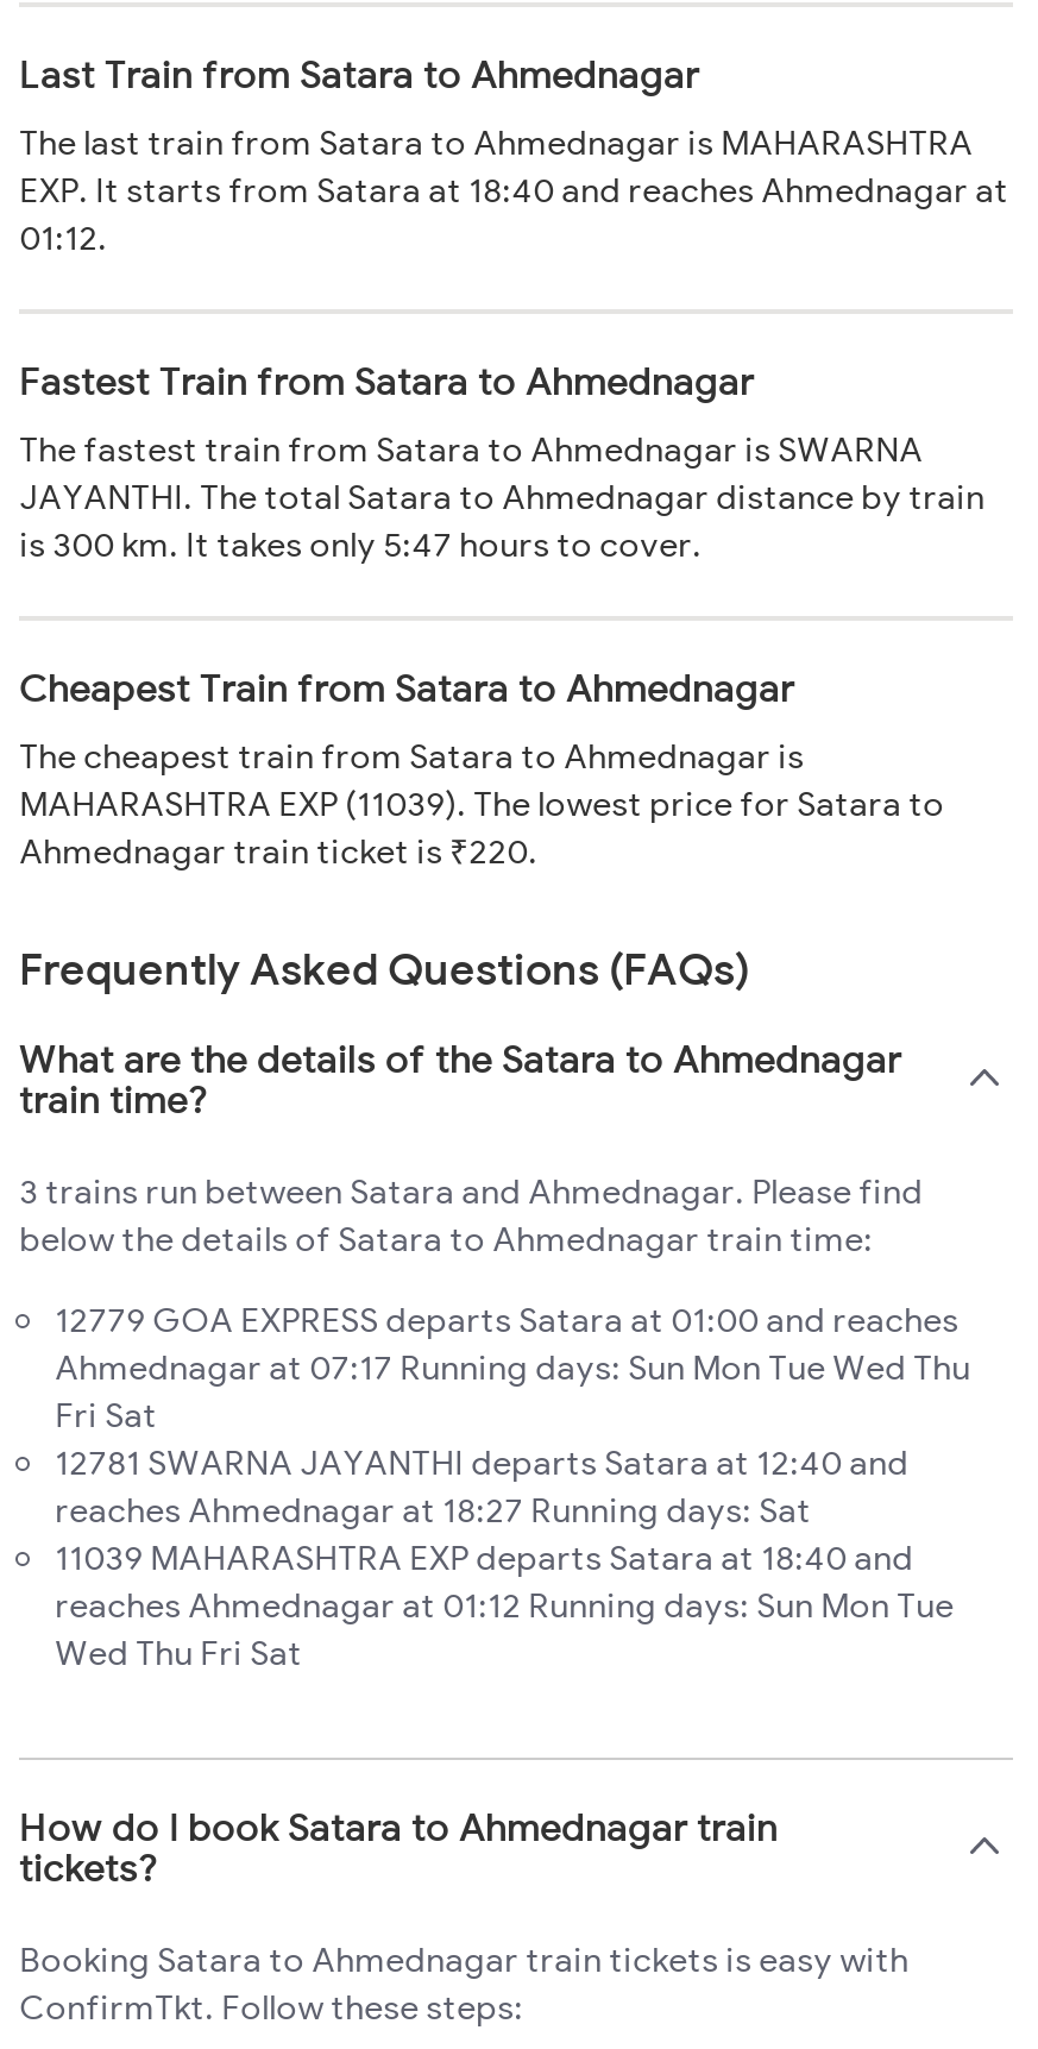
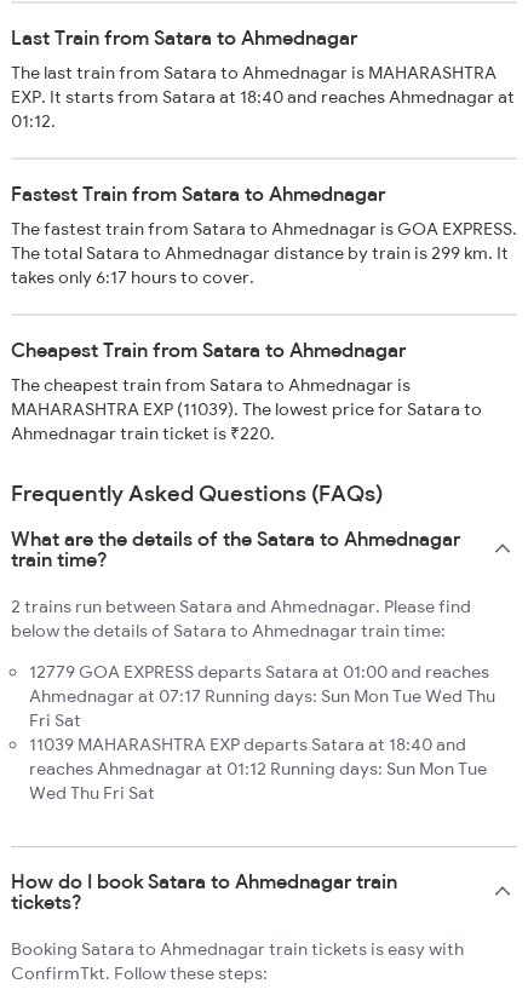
[19,428,984,566] The fastest train from Satara to Ahmednagar is SWARNA | JAYANTHI. The total Satara to Ahmednagar distance by train | is 300 km. It takes only 5:47 hours to cover. -> [11,218,517,288] The fastest train from Satara to Ahmednagar is GOA EXPRESS. | The total Satara to Ahmednagar distance by train is 299 km. It | takes only 6:17 hours to cover.
[19,1170,923,1213] 3 trains run between Satara and Ahmednagar. Please find -> [11,596,471,617] 2 trains run between Satara and Ahmednagar. Please find
[55,1442,908,1532] 12781 SWARNA JAYANTHI departs Satara at 12:40 and | reaches Ahmednagar at 18:27 Running days: Sat -> none

